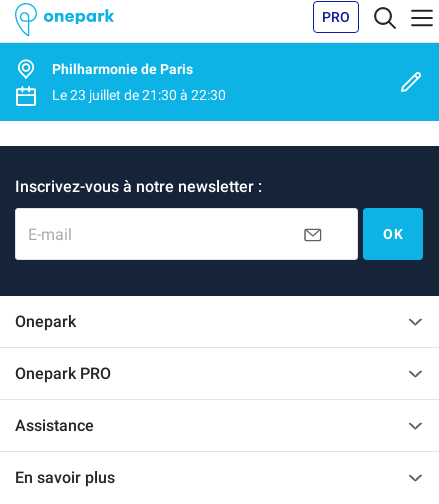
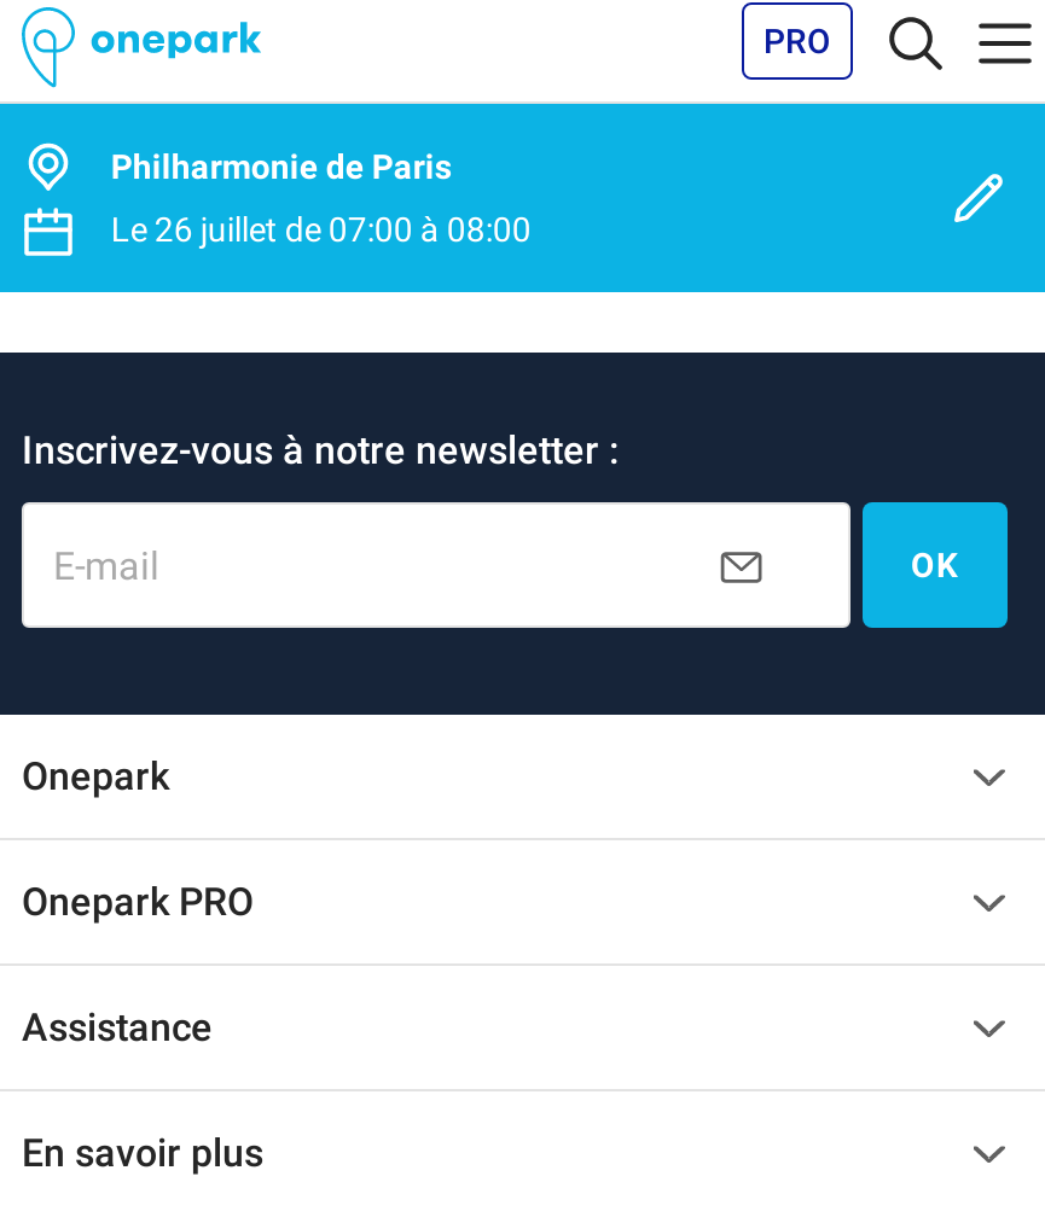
[52,87,226,103] Le 23 juillet de 21:30 à 22:30 -> [111,210,531,248] Le 26 juillet de 07:00 à 08:00

